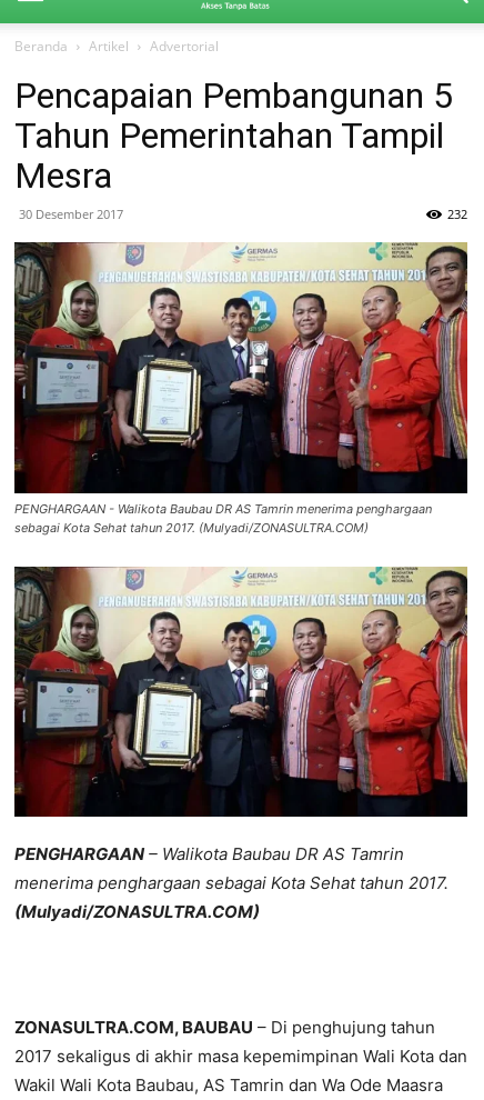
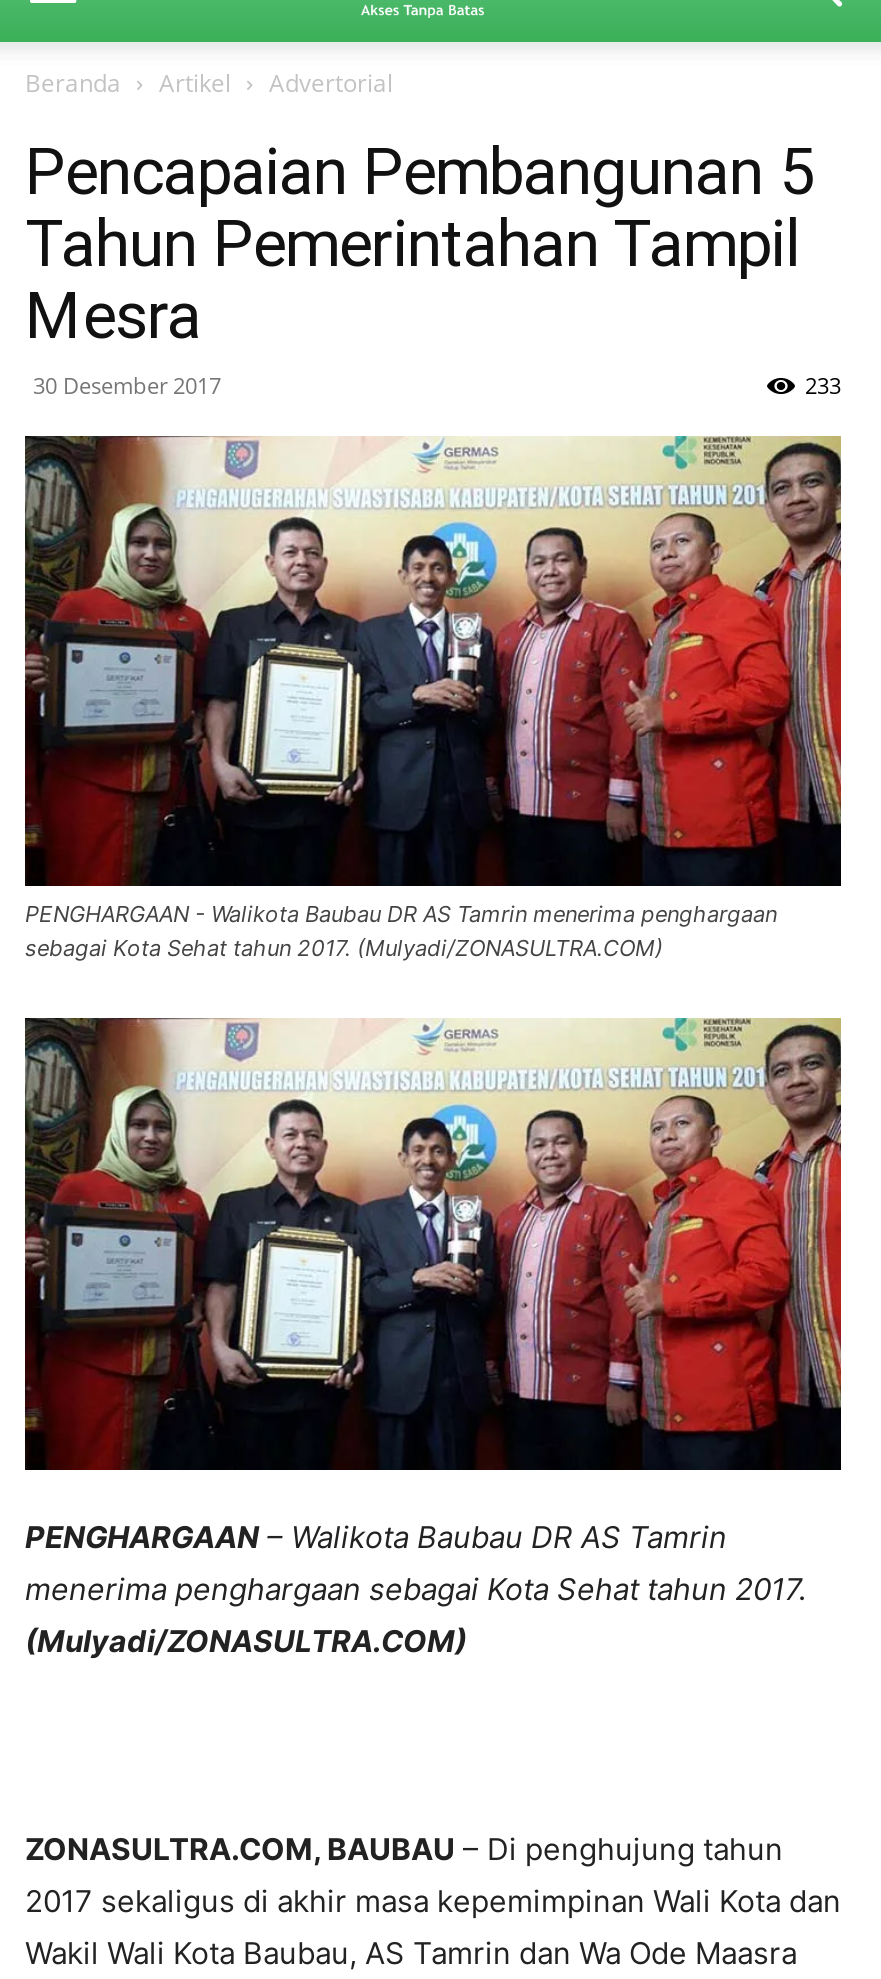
[447,206,467,222] 232 -> [805,370,841,400] 233

